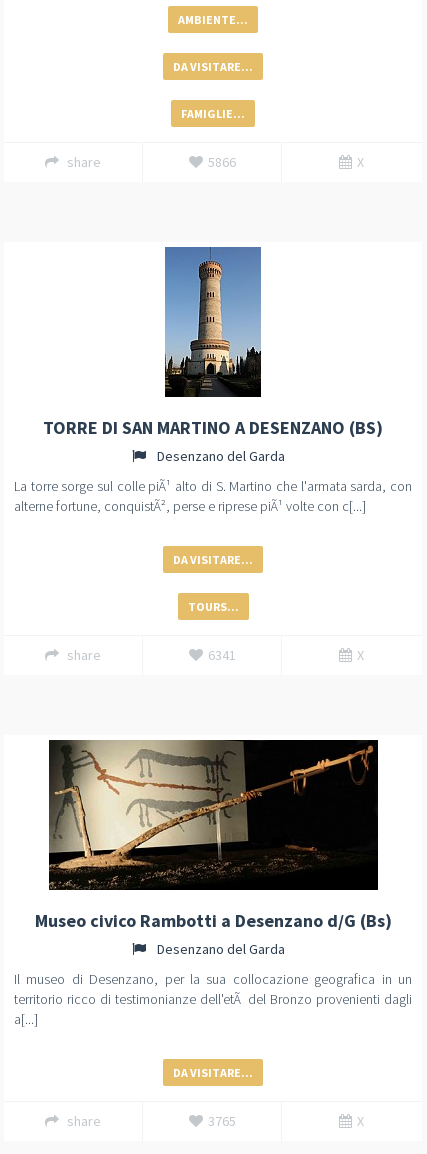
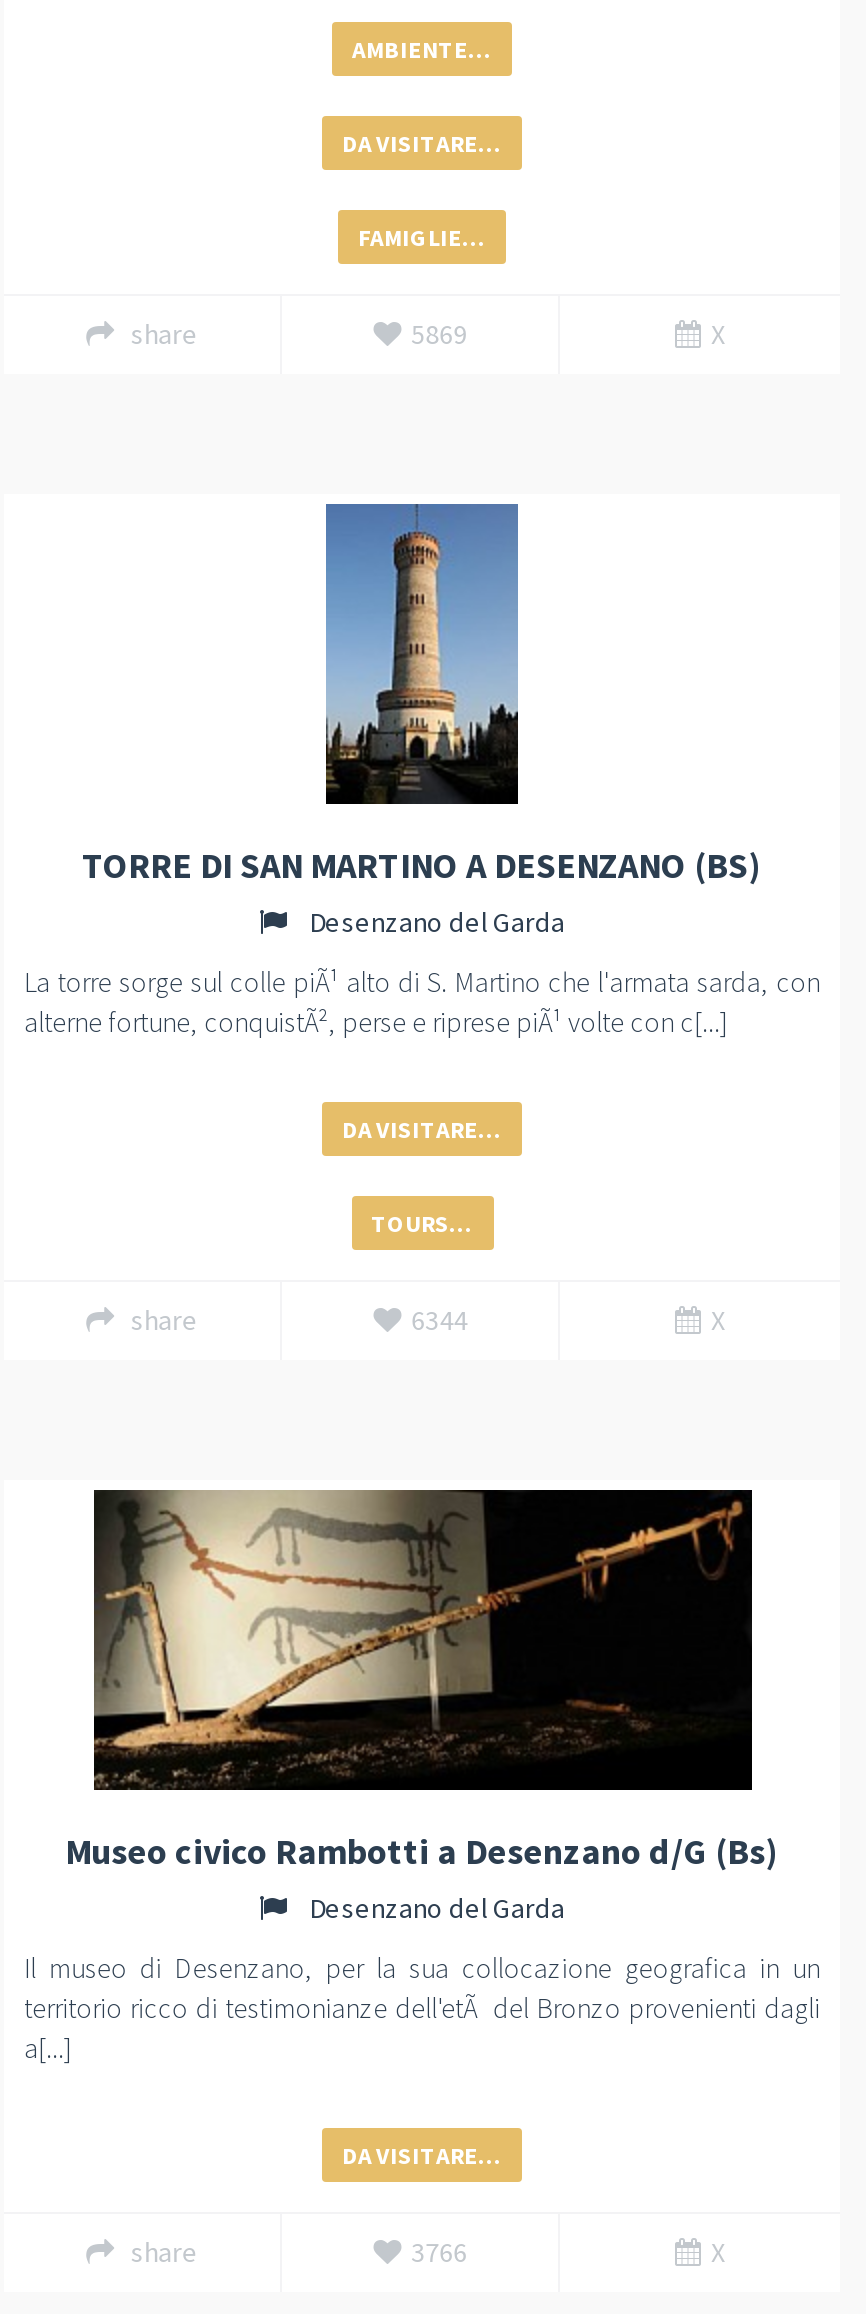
[208,153,236,171] 5866 -> [412,316,468,352] 5869
[208,646,236,664] 6341 -> [412,1302,468,1338] 6344
[208,1112,236,1130] 3765 -> [412,2234,468,2270] 3766

